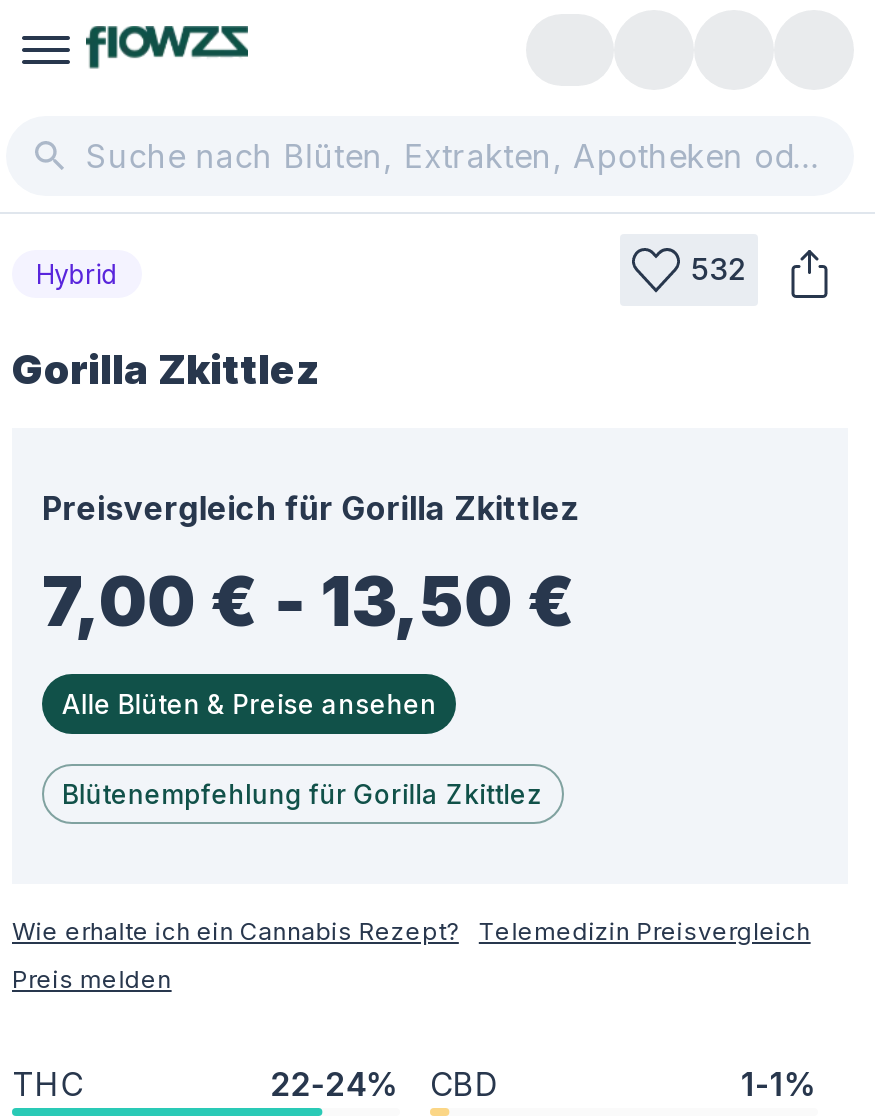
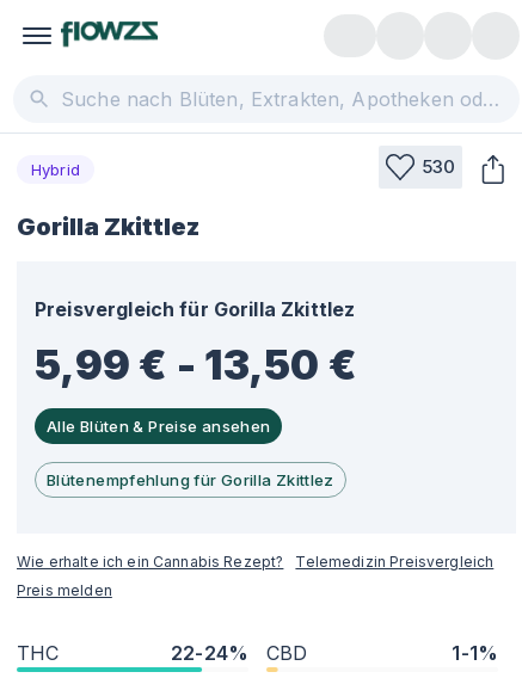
[691,250,746,288] 532 -> [421,155,455,178] 530
[42,560,576,642] 7,00 € - 13,50 € -> [35,340,357,389] 5,99 € - 13,50 €

